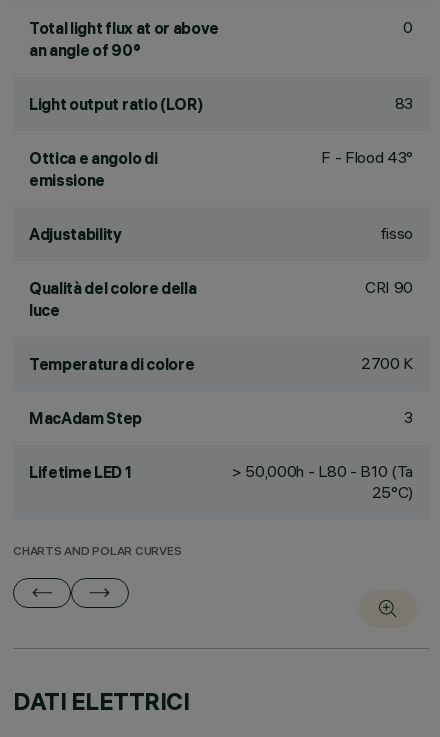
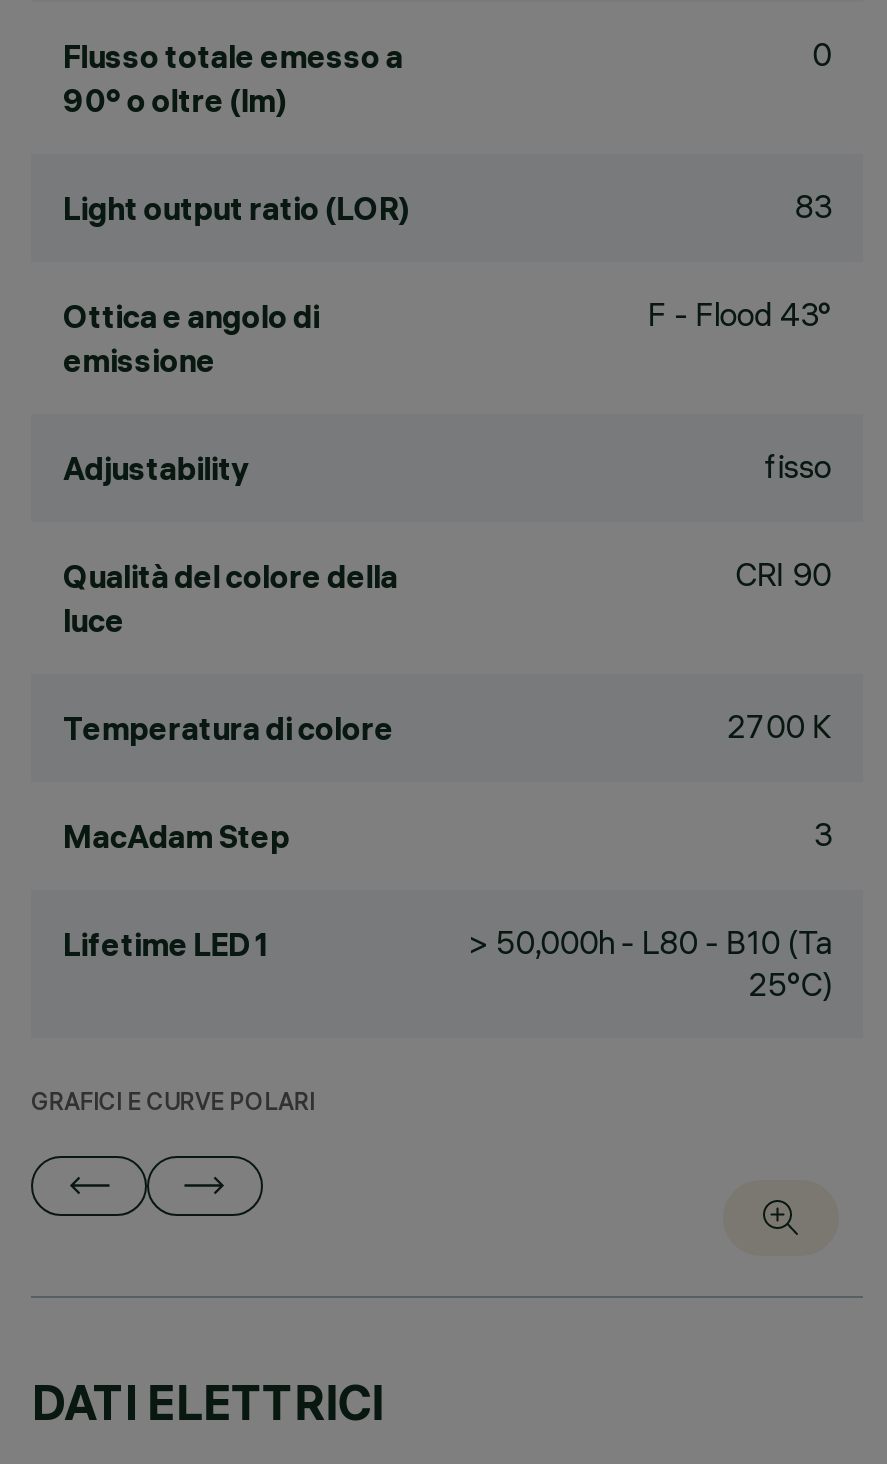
[29,18,219,60] Total light flux at or above | an angle of 90° -> [63,36,403,120] Flusso totale emesso a | 90° o oltre (lm)
[13,546,181,559] CHARTS AND POLAR CURVES -> [31,1092,314,1118] GRAFICI E CURVE POLARI

